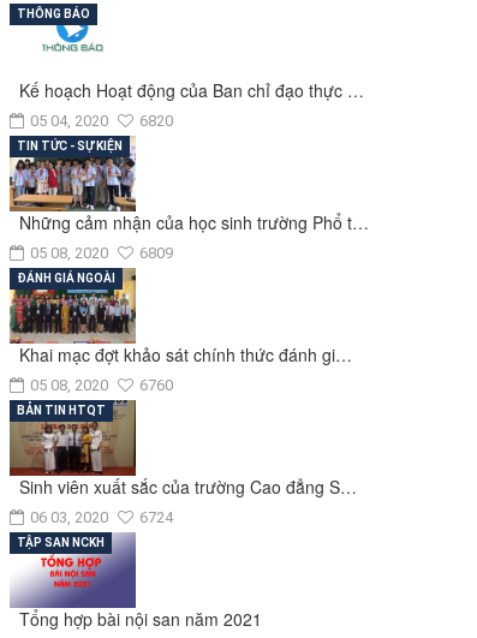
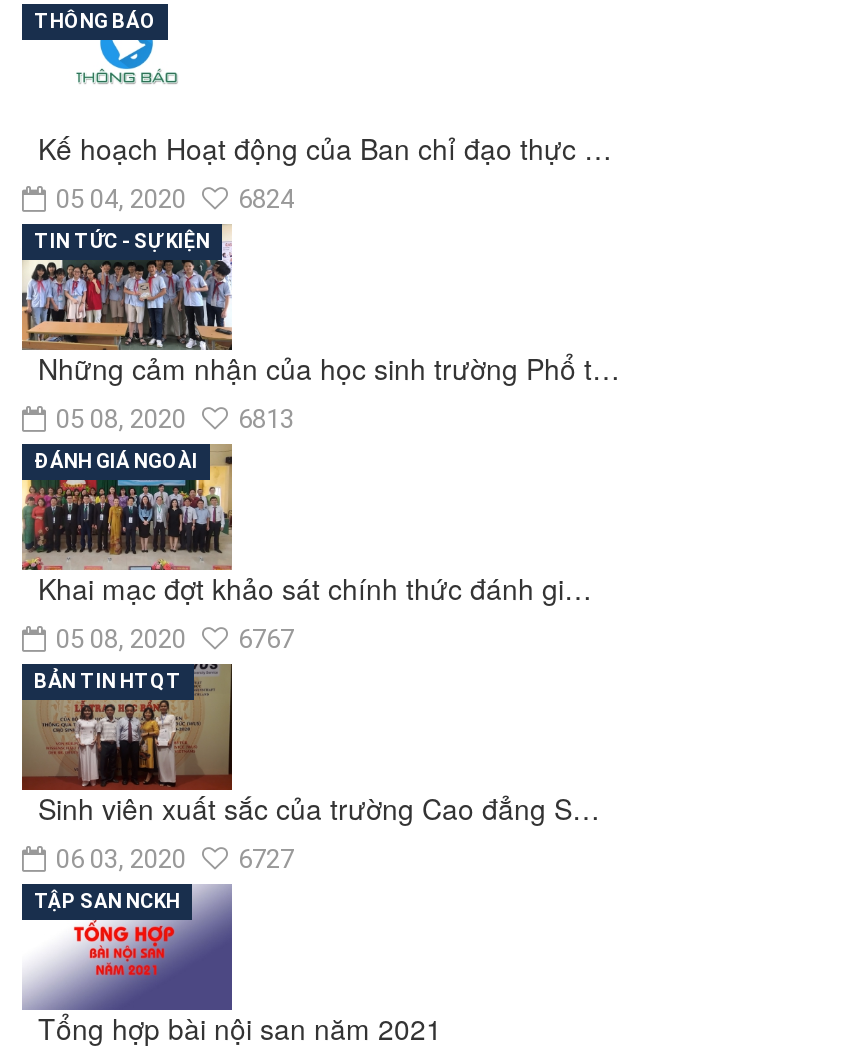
[30,111,173,129] 05 04, 2020 6820 -> [56,183,294,213] 05 04, 2020 6824
[30,243,173,261] 05 08, 2020 6809 -> [56,403,294,433] 05 08, 2020 6813
[30,376,173,394] 05 08, 2020 6760 -> [56,623,294,653] 05 08, 2020 6767
[30,508,173,526] 06 03, 2020 6724 -> [56,843,294,873] 06 03, 2020 6727

